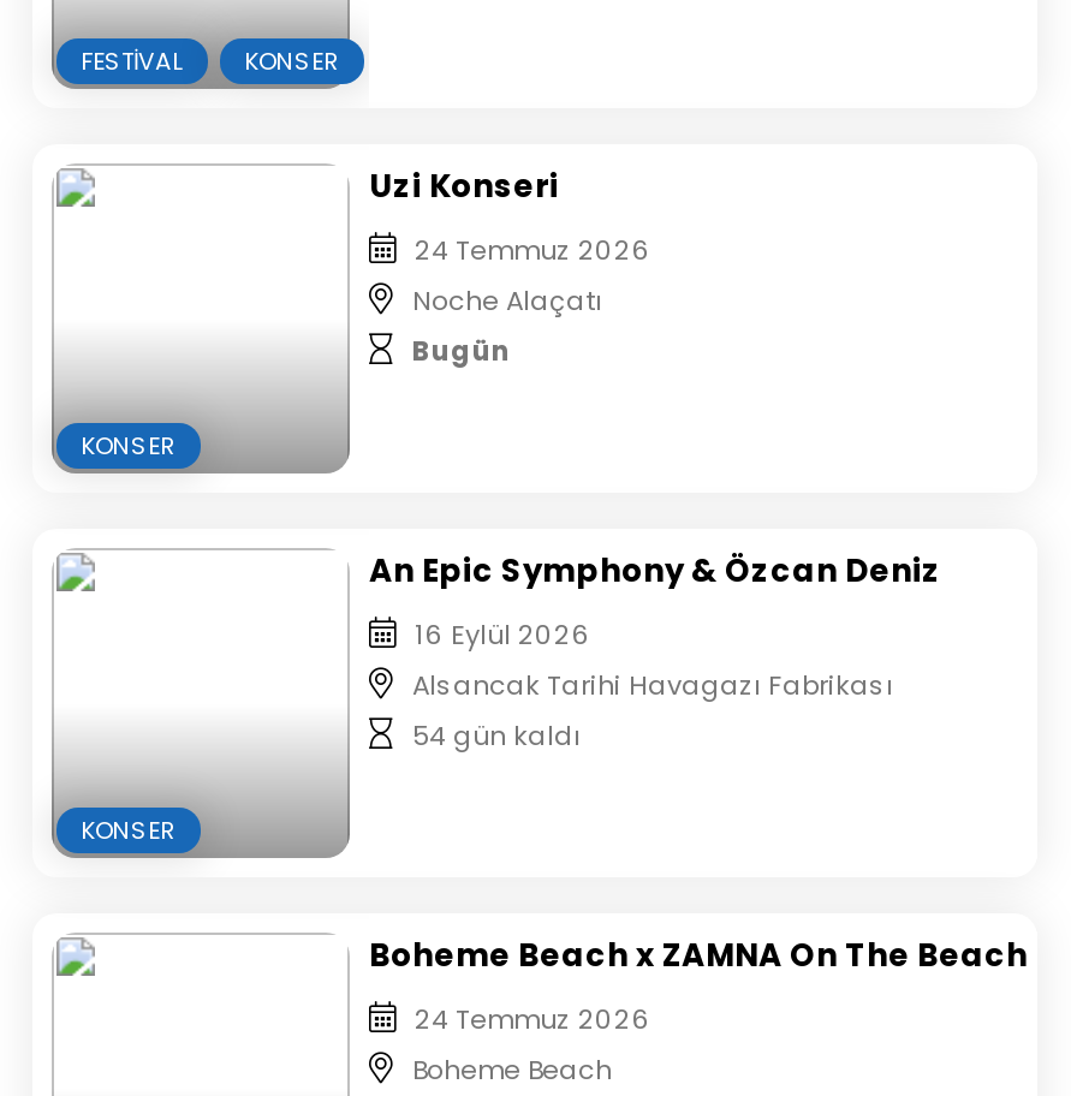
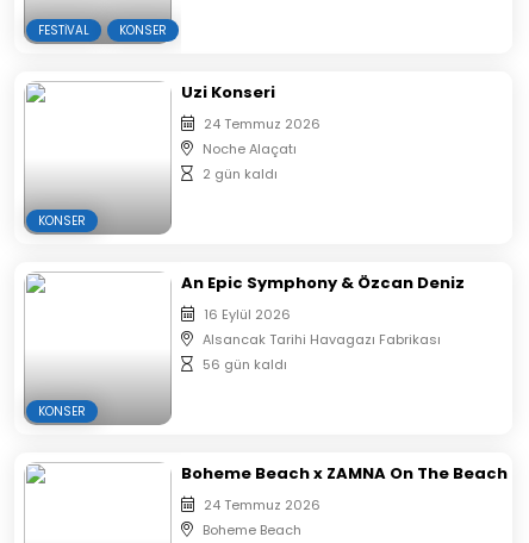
[412,332,511,370] Bugün -> [203,164,278,183] 2 gün kaldı
[412,716,581,755] 54 gün kaldı -> [203,355,287,374] 56 gün kaldı

